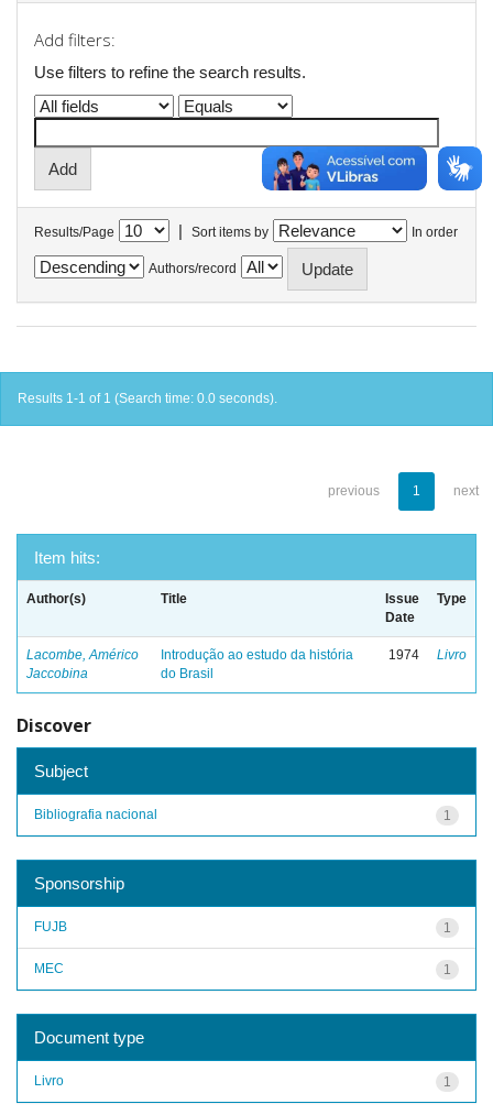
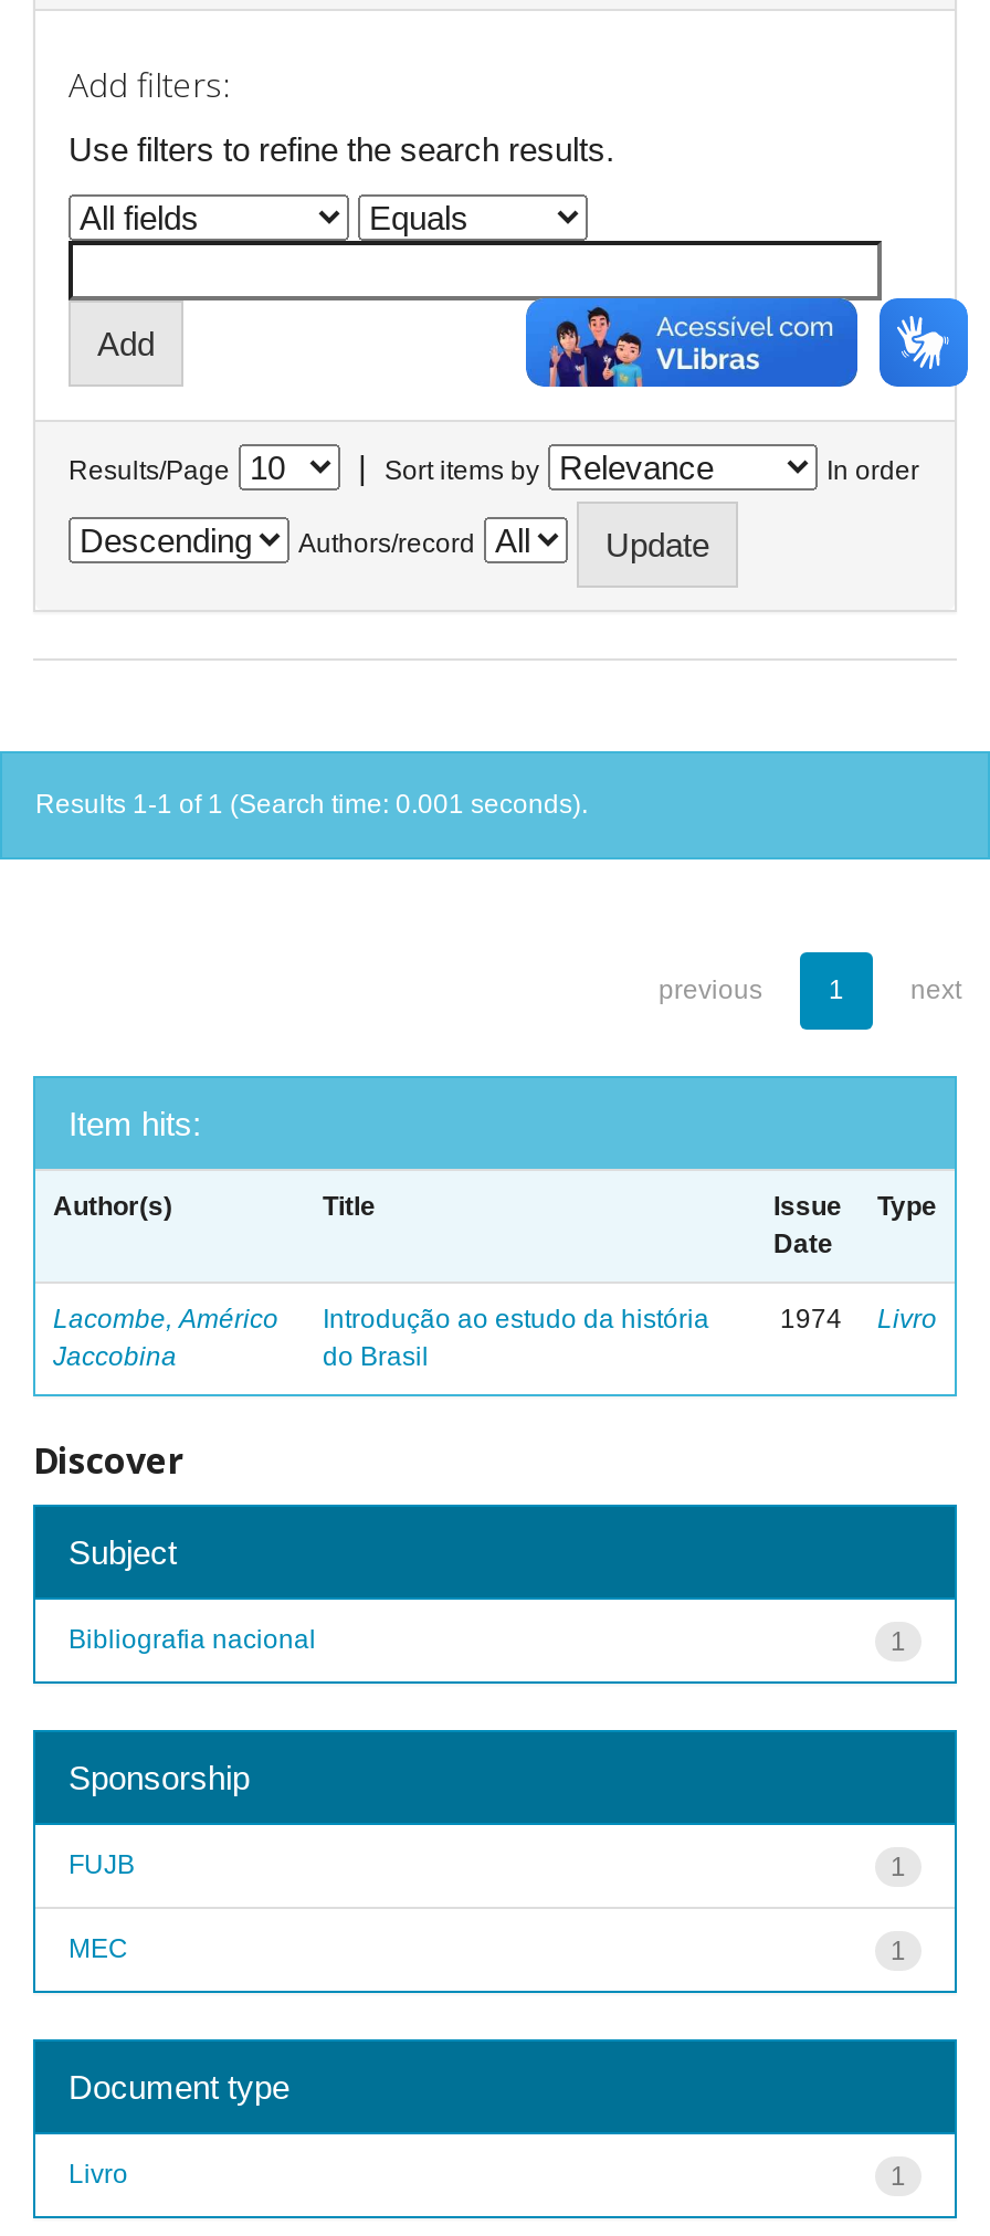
[18,391,277,406] Results 1-1 of 1 (Search time: 0.0 seconds). -> [35,789,588,820] Results 1-1 of 1 (Search time: 0.001 seconds).

